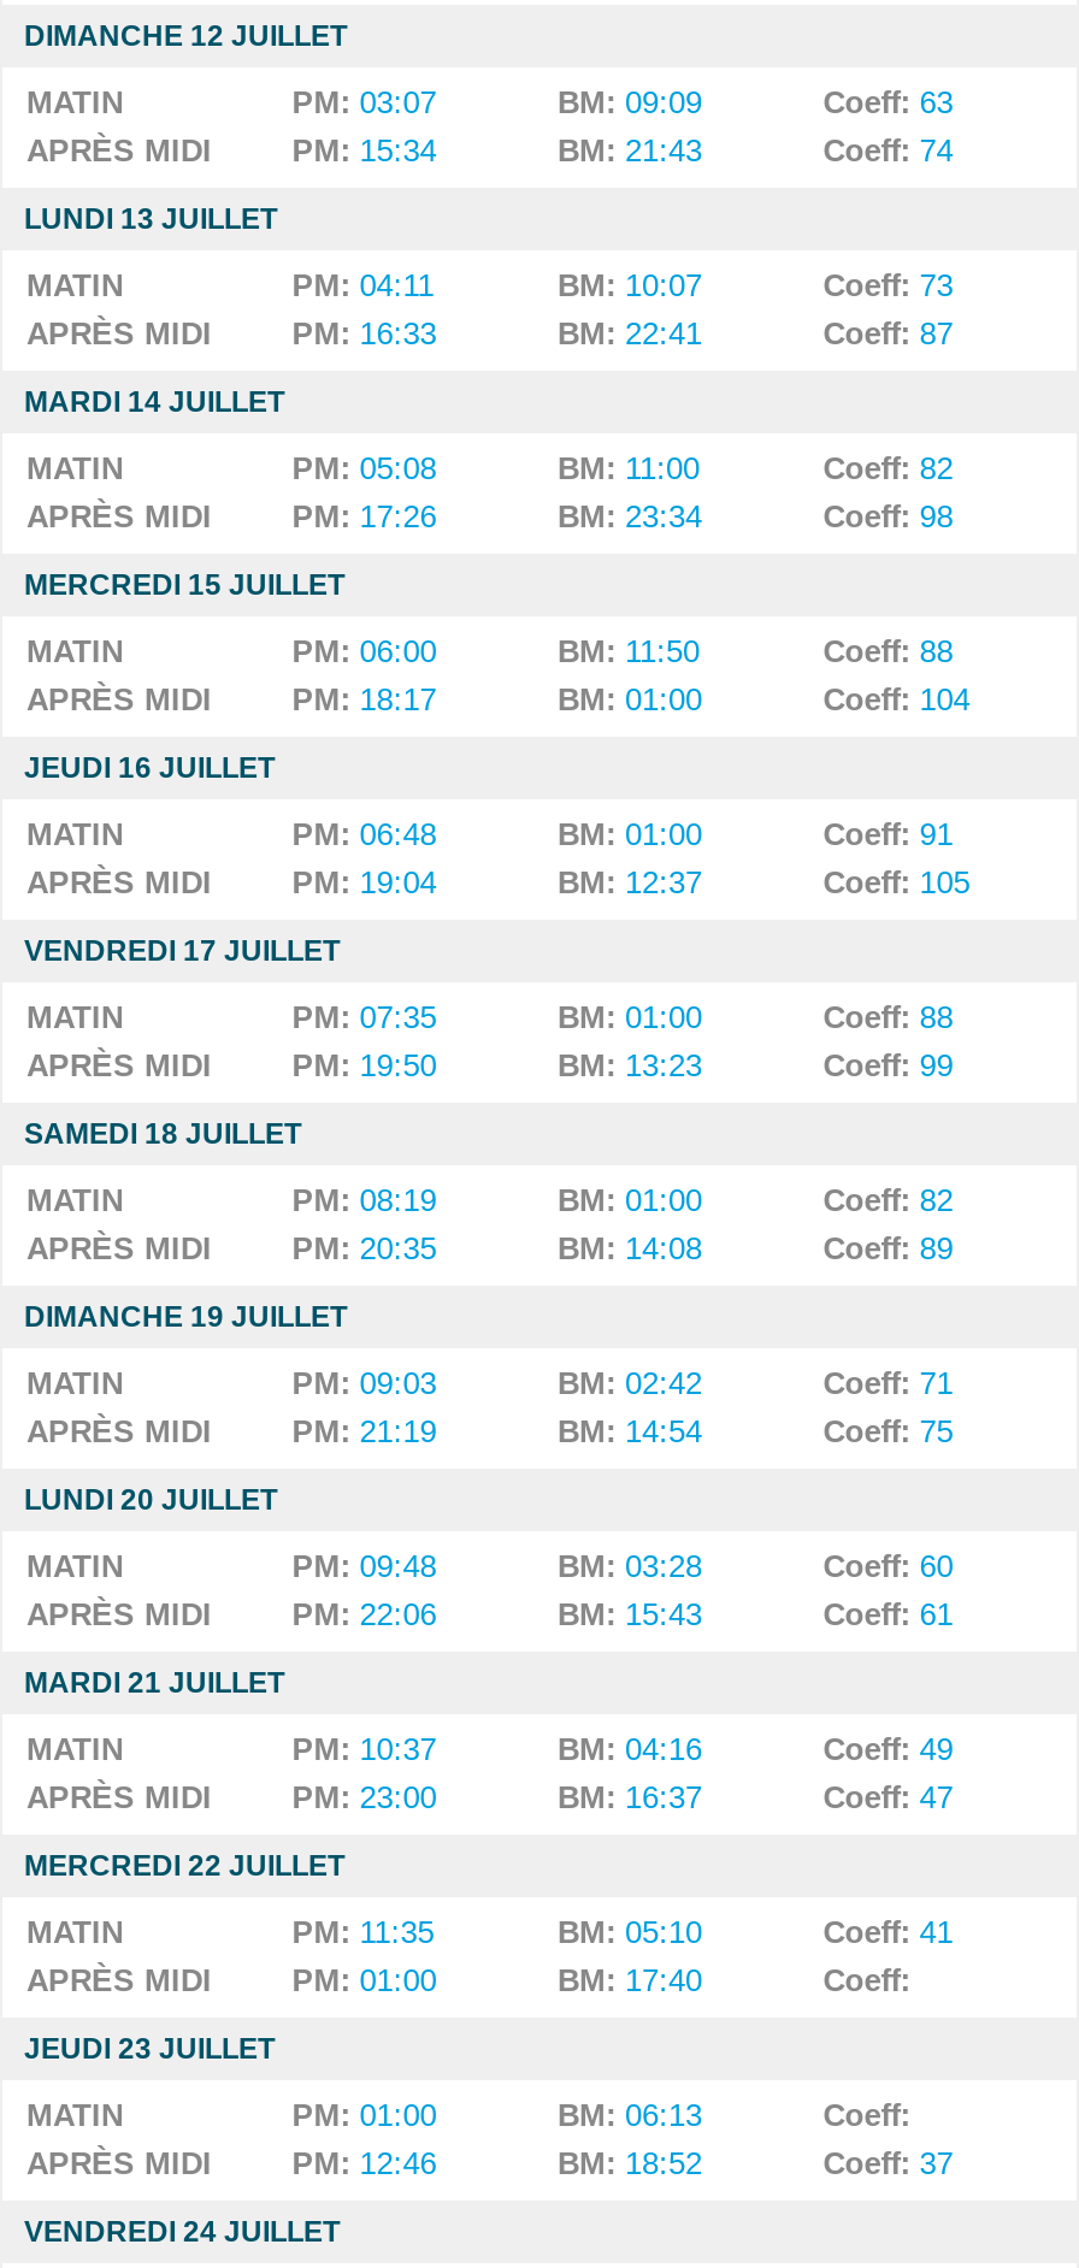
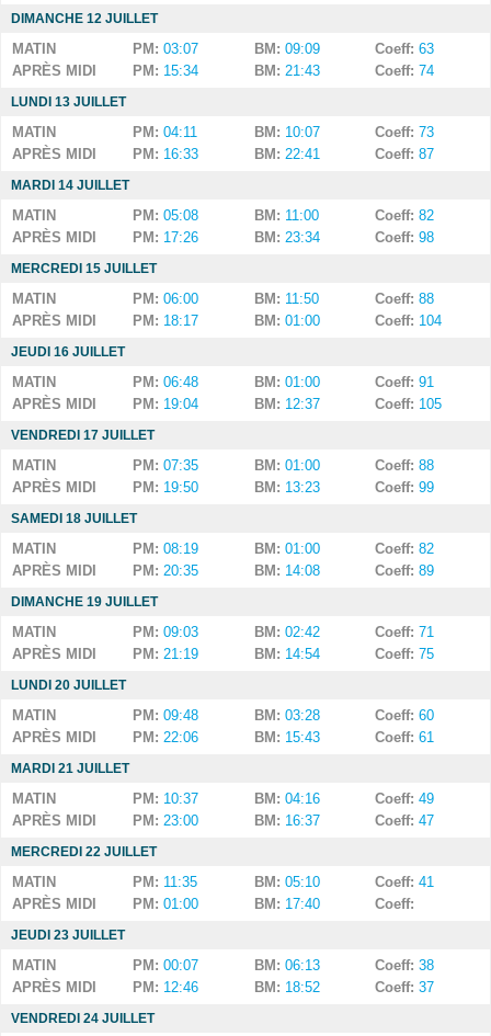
[292,2097,436,2133] PM: 01:00 -> [133,957,199,974] PM: 00:07
[823,2097,910,2133] Coeff: -> [375,957,434,974] Coeff: 38

